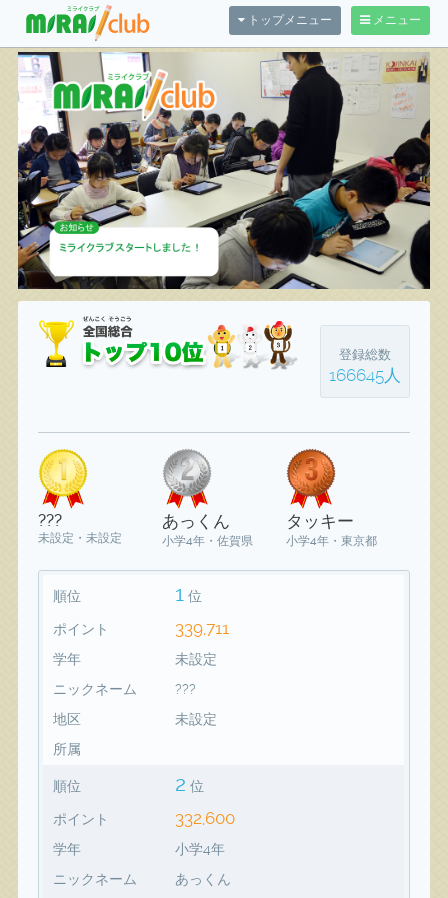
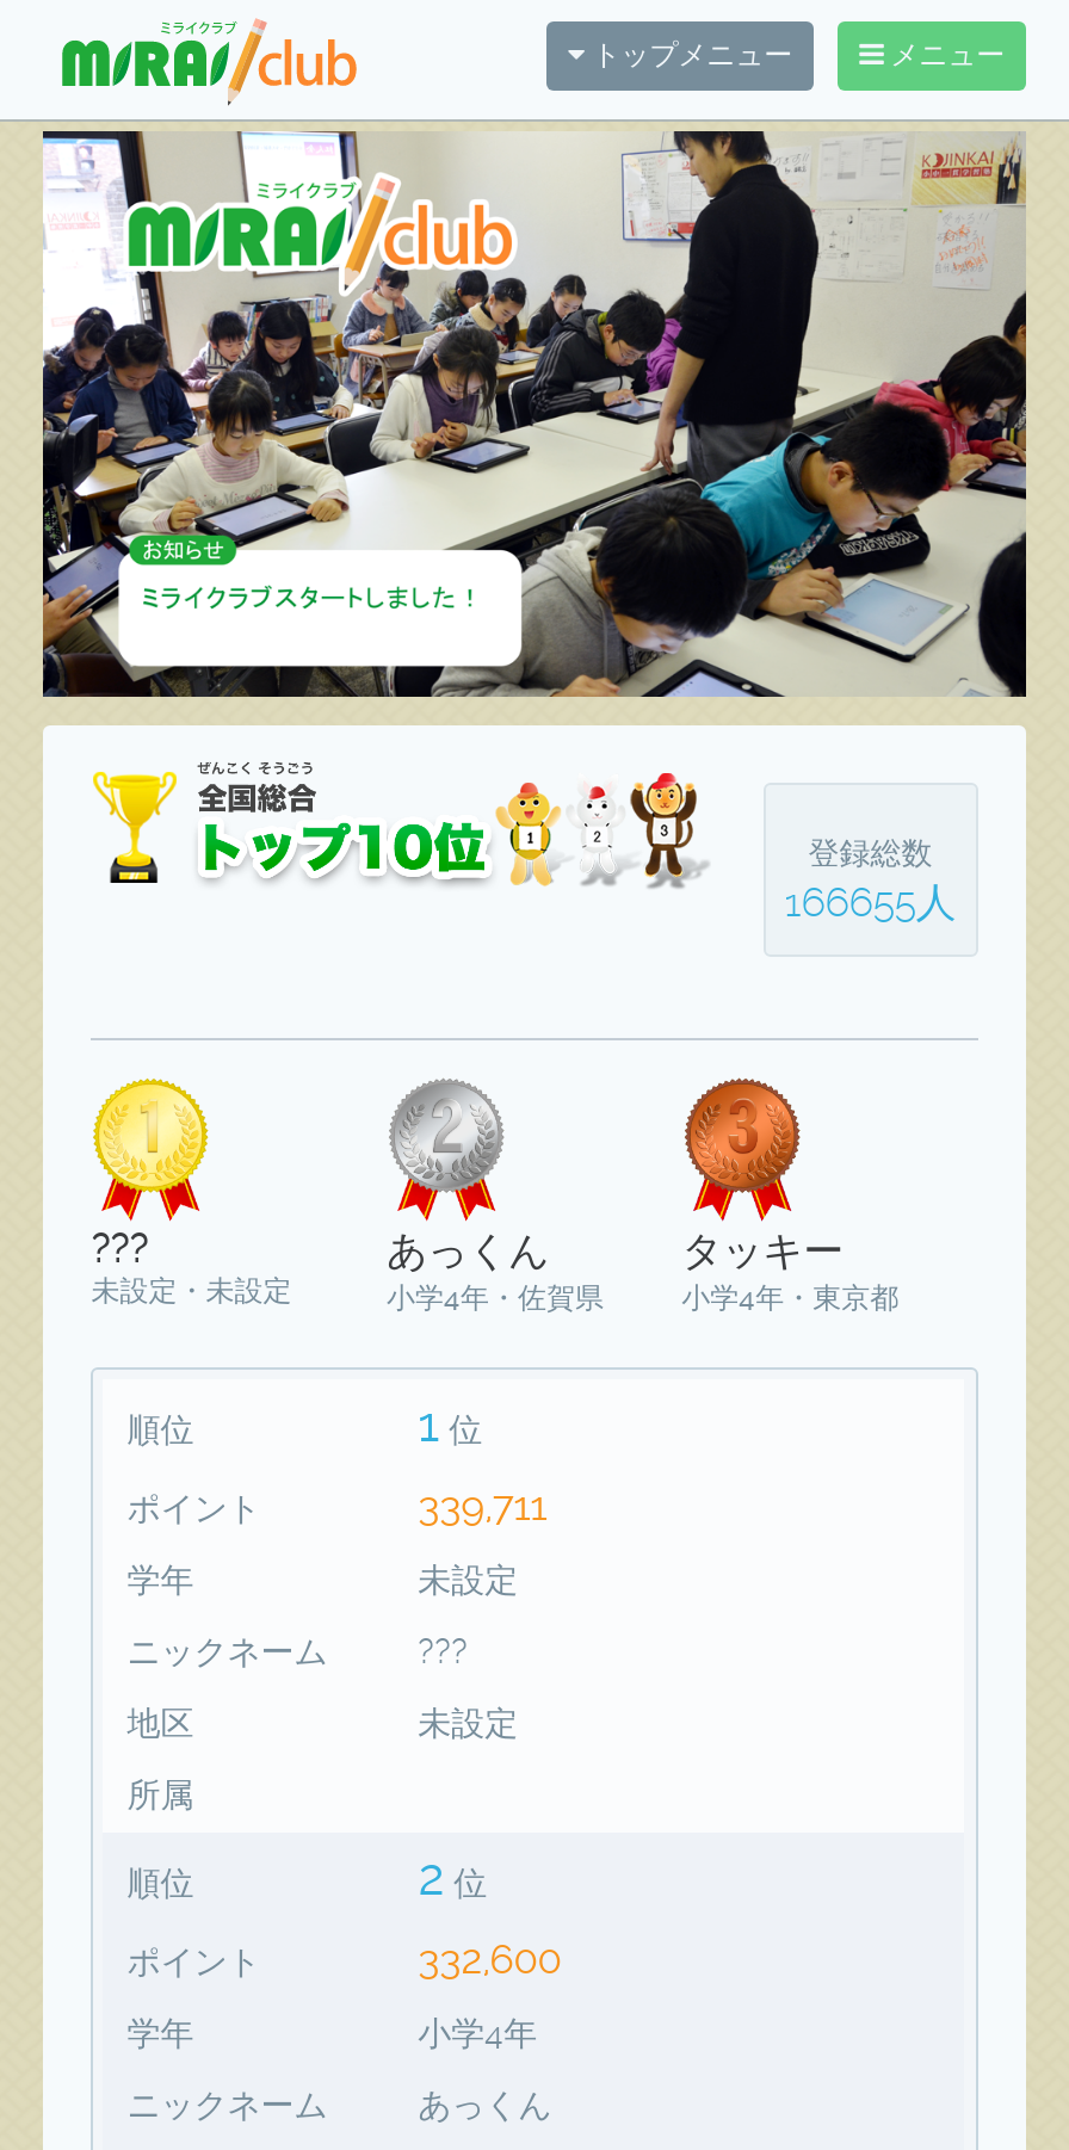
[329,365,401,385] 166645人 -> [785,878,956,926] 166655人

